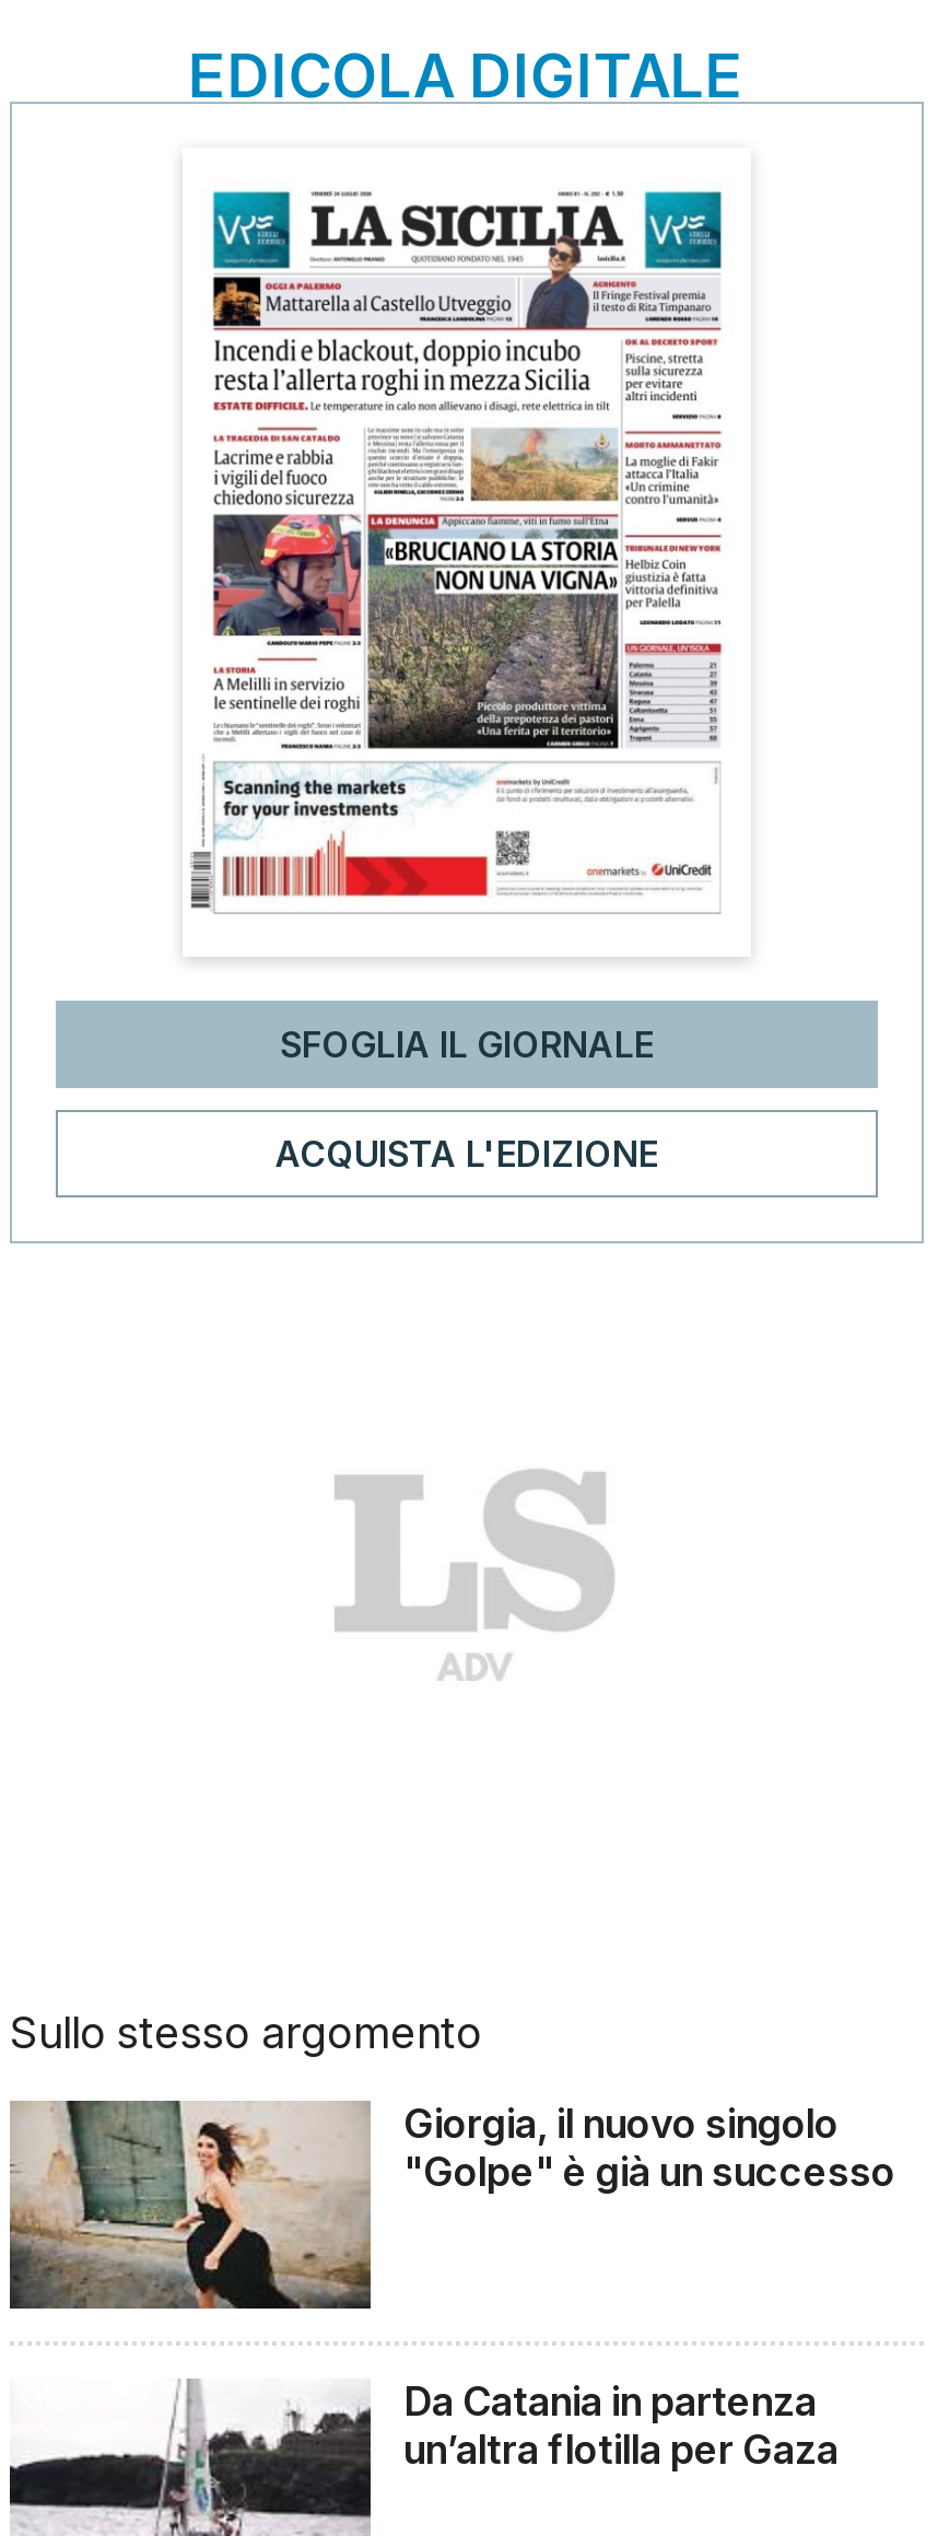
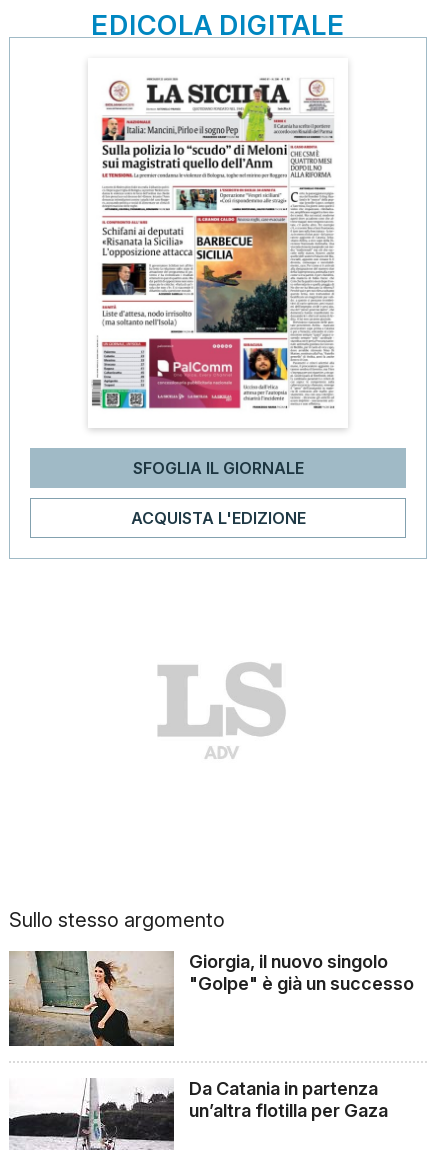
[198,189,723,913] [image] -> [94,78,334,409] [image]

